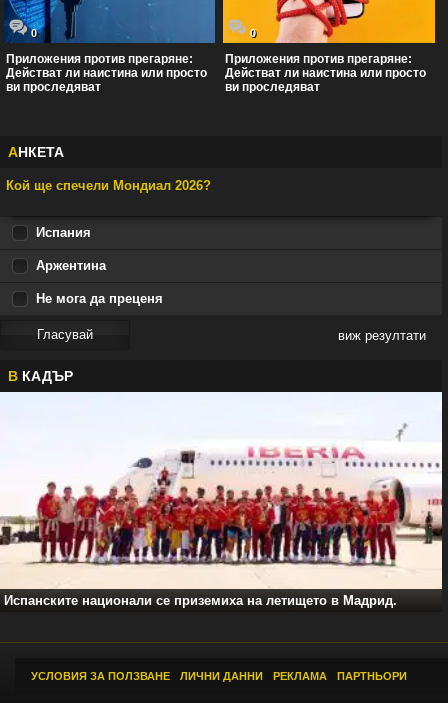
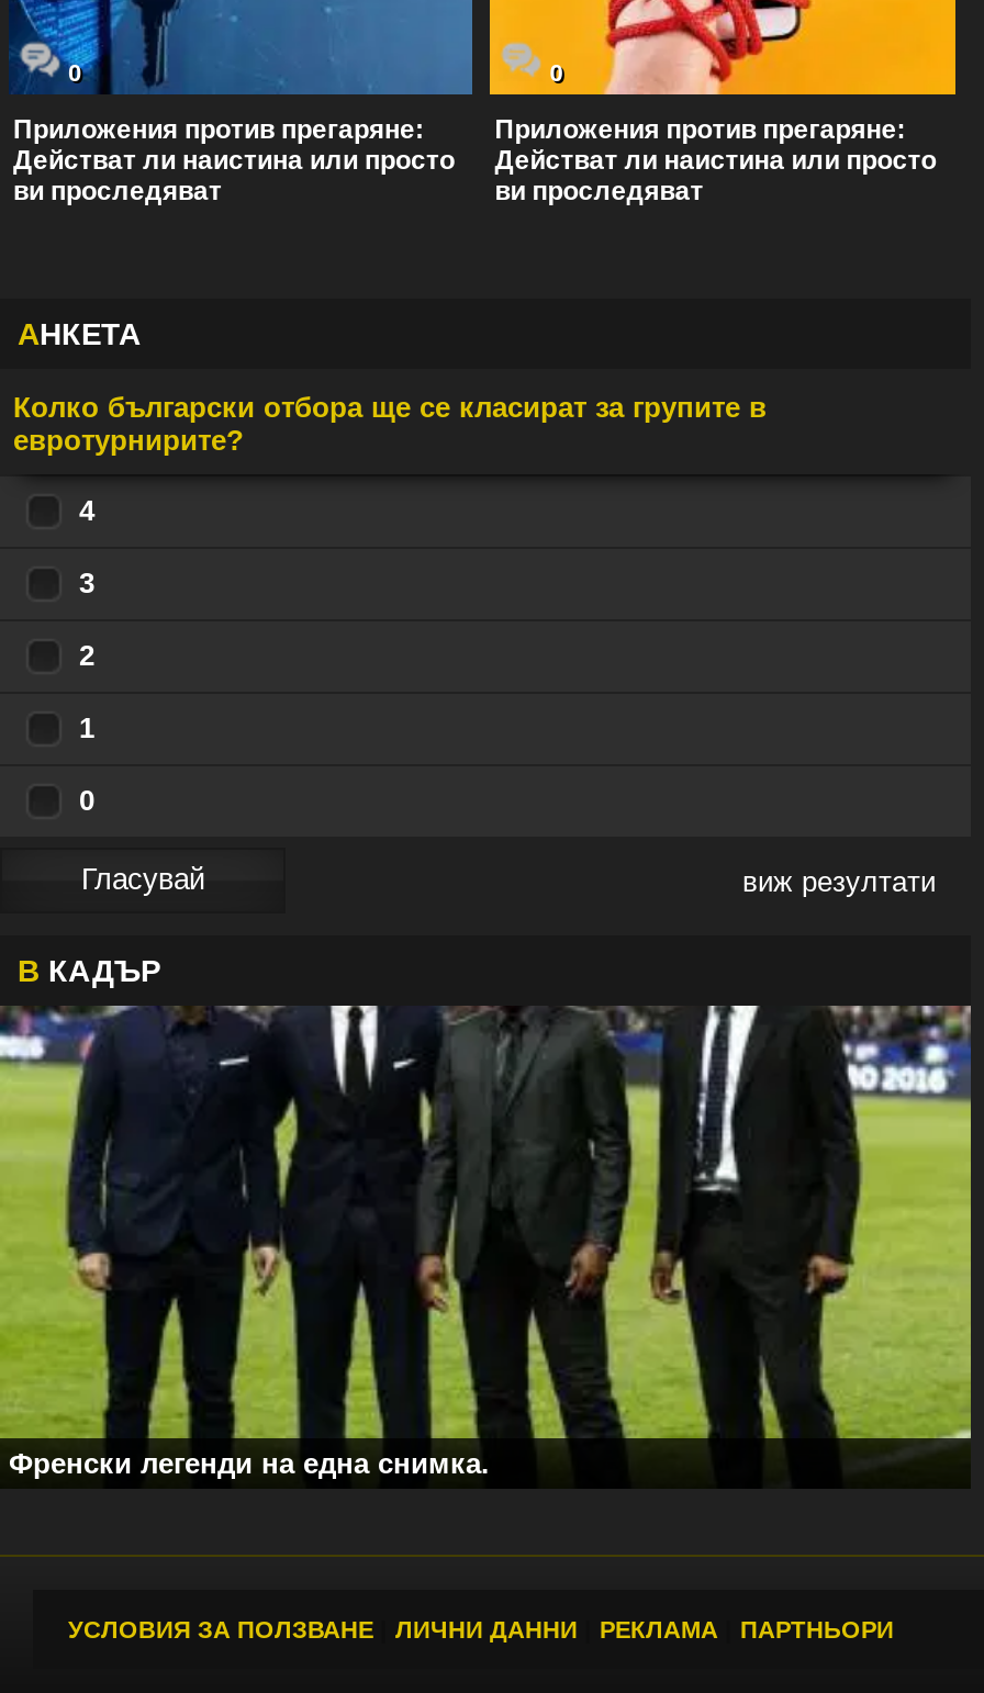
[6,178,211,306] Кой ще спечели Мондиал 2026? | Испания | Аржентина | Не мога да преценя -> [13,391,767,817] Колко български отбора ще се класират за групите в | евротурнирите? | 4 | 3 | 2 | 1 | 0
[3,391,443,608] [image] | Испанските национали се приземиха на летището в Мадрид. -> [7,1004,973,1480] [image] | Френски легенди на една снимка.

